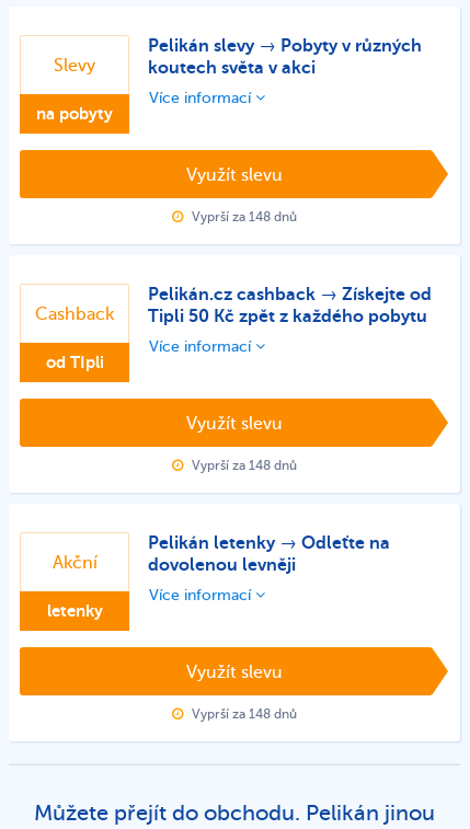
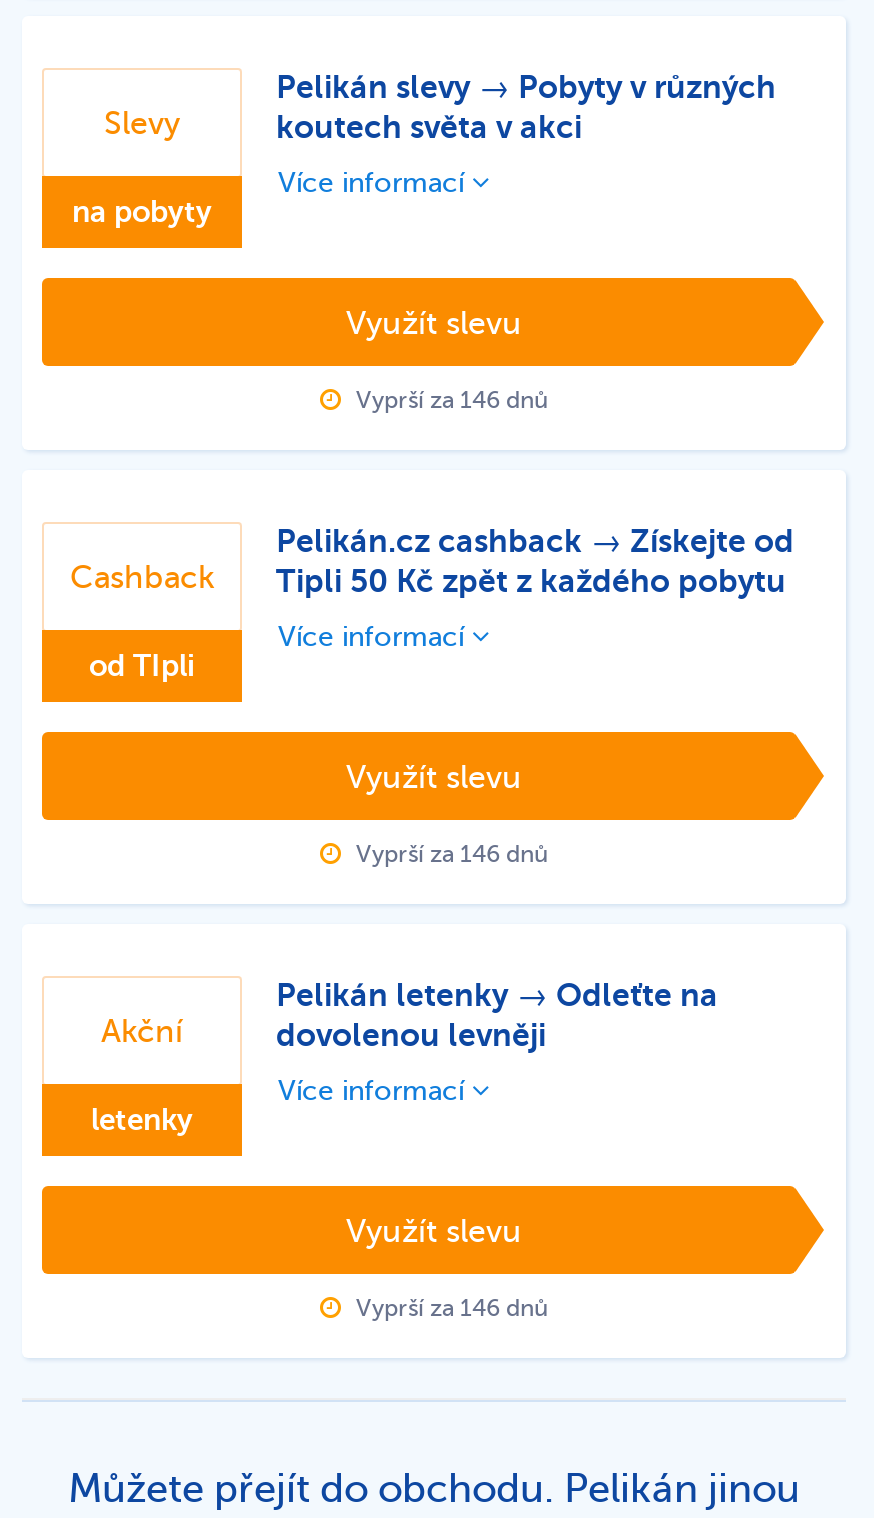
[188,209,297,224] Vyprší za 148 dnů -> [350,386,548,414] Vyprší za 146 dnů
[188,458,297,473] Vyprší za 148 dnů -> [350,840,548,868] Vyprší za 146 dnů
[188,706,297,722] Vyprší za 148 dnů -> [350,1294,548,1322] Vyprší za 146 dnů

